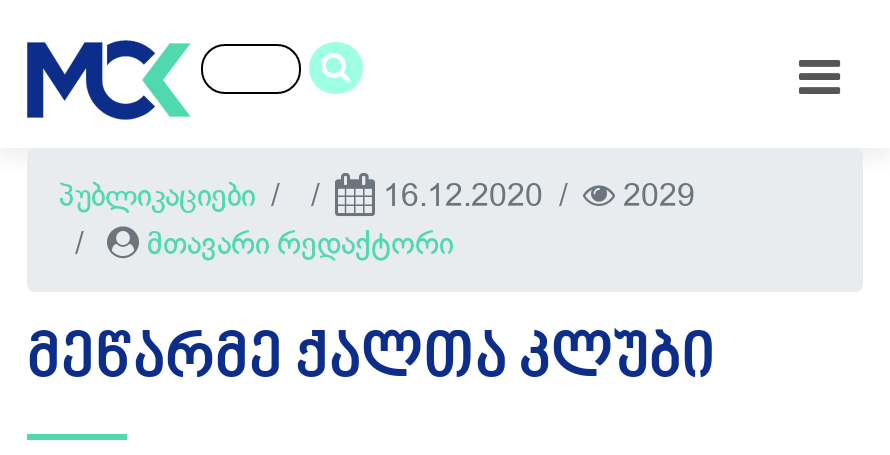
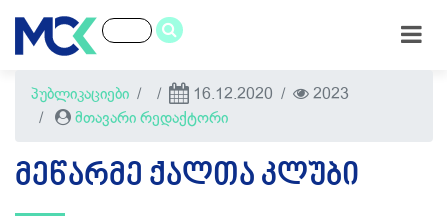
[375,174,695,218] 16.12.2020 2029 -> [189,83,349,105] 16.12.2020 2023

